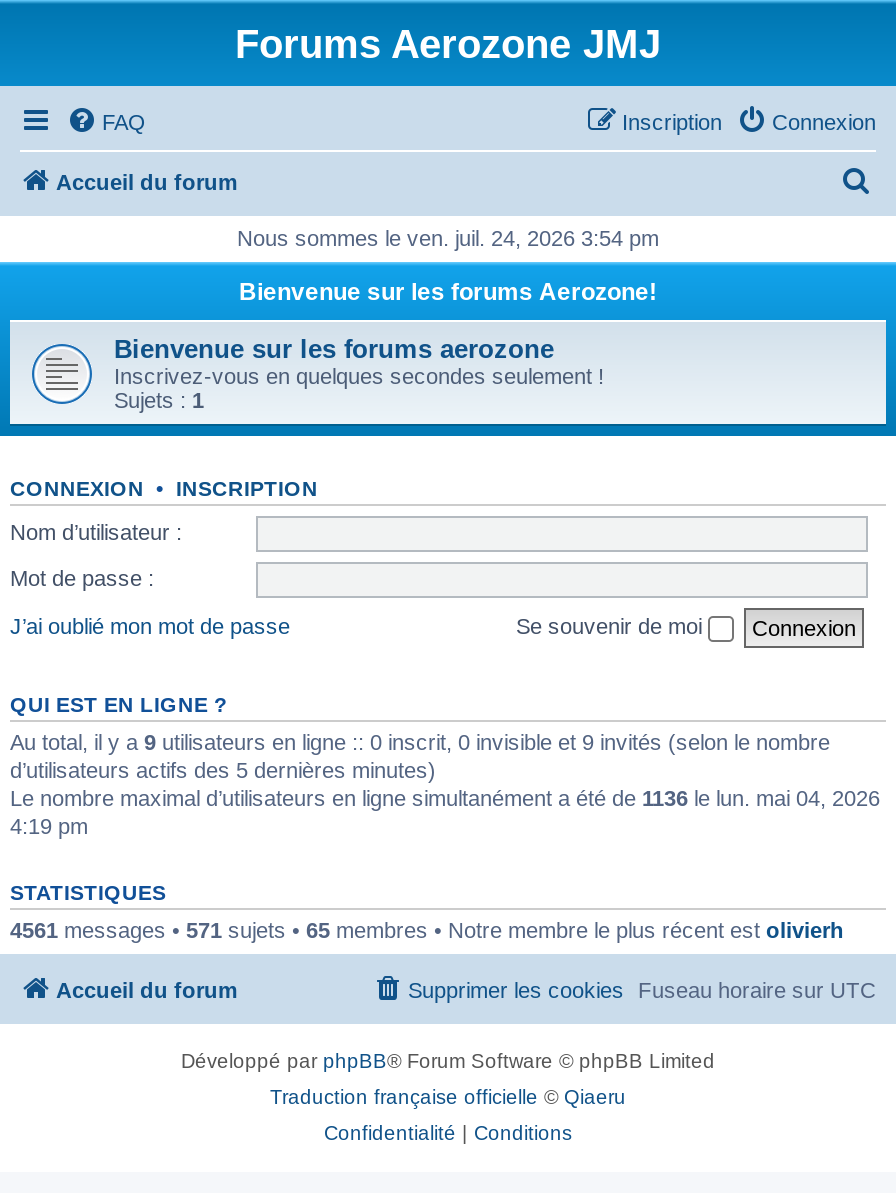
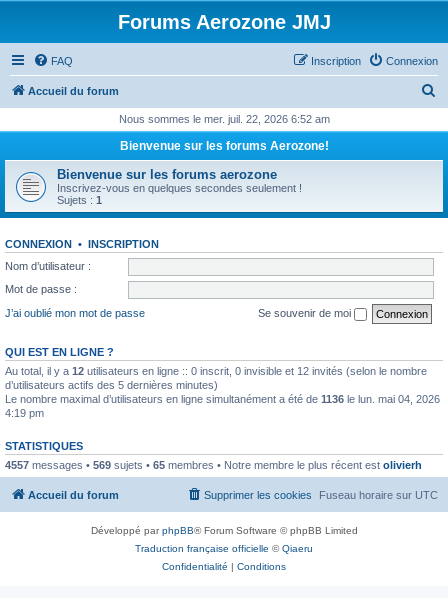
[237,226,659,250] Nous sommes le ven. juil. 24, 2026 3:54 pm -> [118,113,329,125] Nous sommes le mer. juil. 22, 2026 6:52 am
[10,729,830,753] Au total, il y a 9 utilisateurs en ligne :: 0 inscrit, 0 invisible et 9 invités (selon le nombre -> [5,364,427,376] Au total, il y a 12 utilisateurs en ligne :: 0 inscrit, 0 invisible et 12 invités (selon le nombre
[10,917,844,941] 4561 messages • 571 sujets • 65 membres • Notre membre le plus récent est olivierh -> [5,458,422,470] 4557 messages • 569 sujets • 65 membres • Notre membre le plus récent est olivierh

